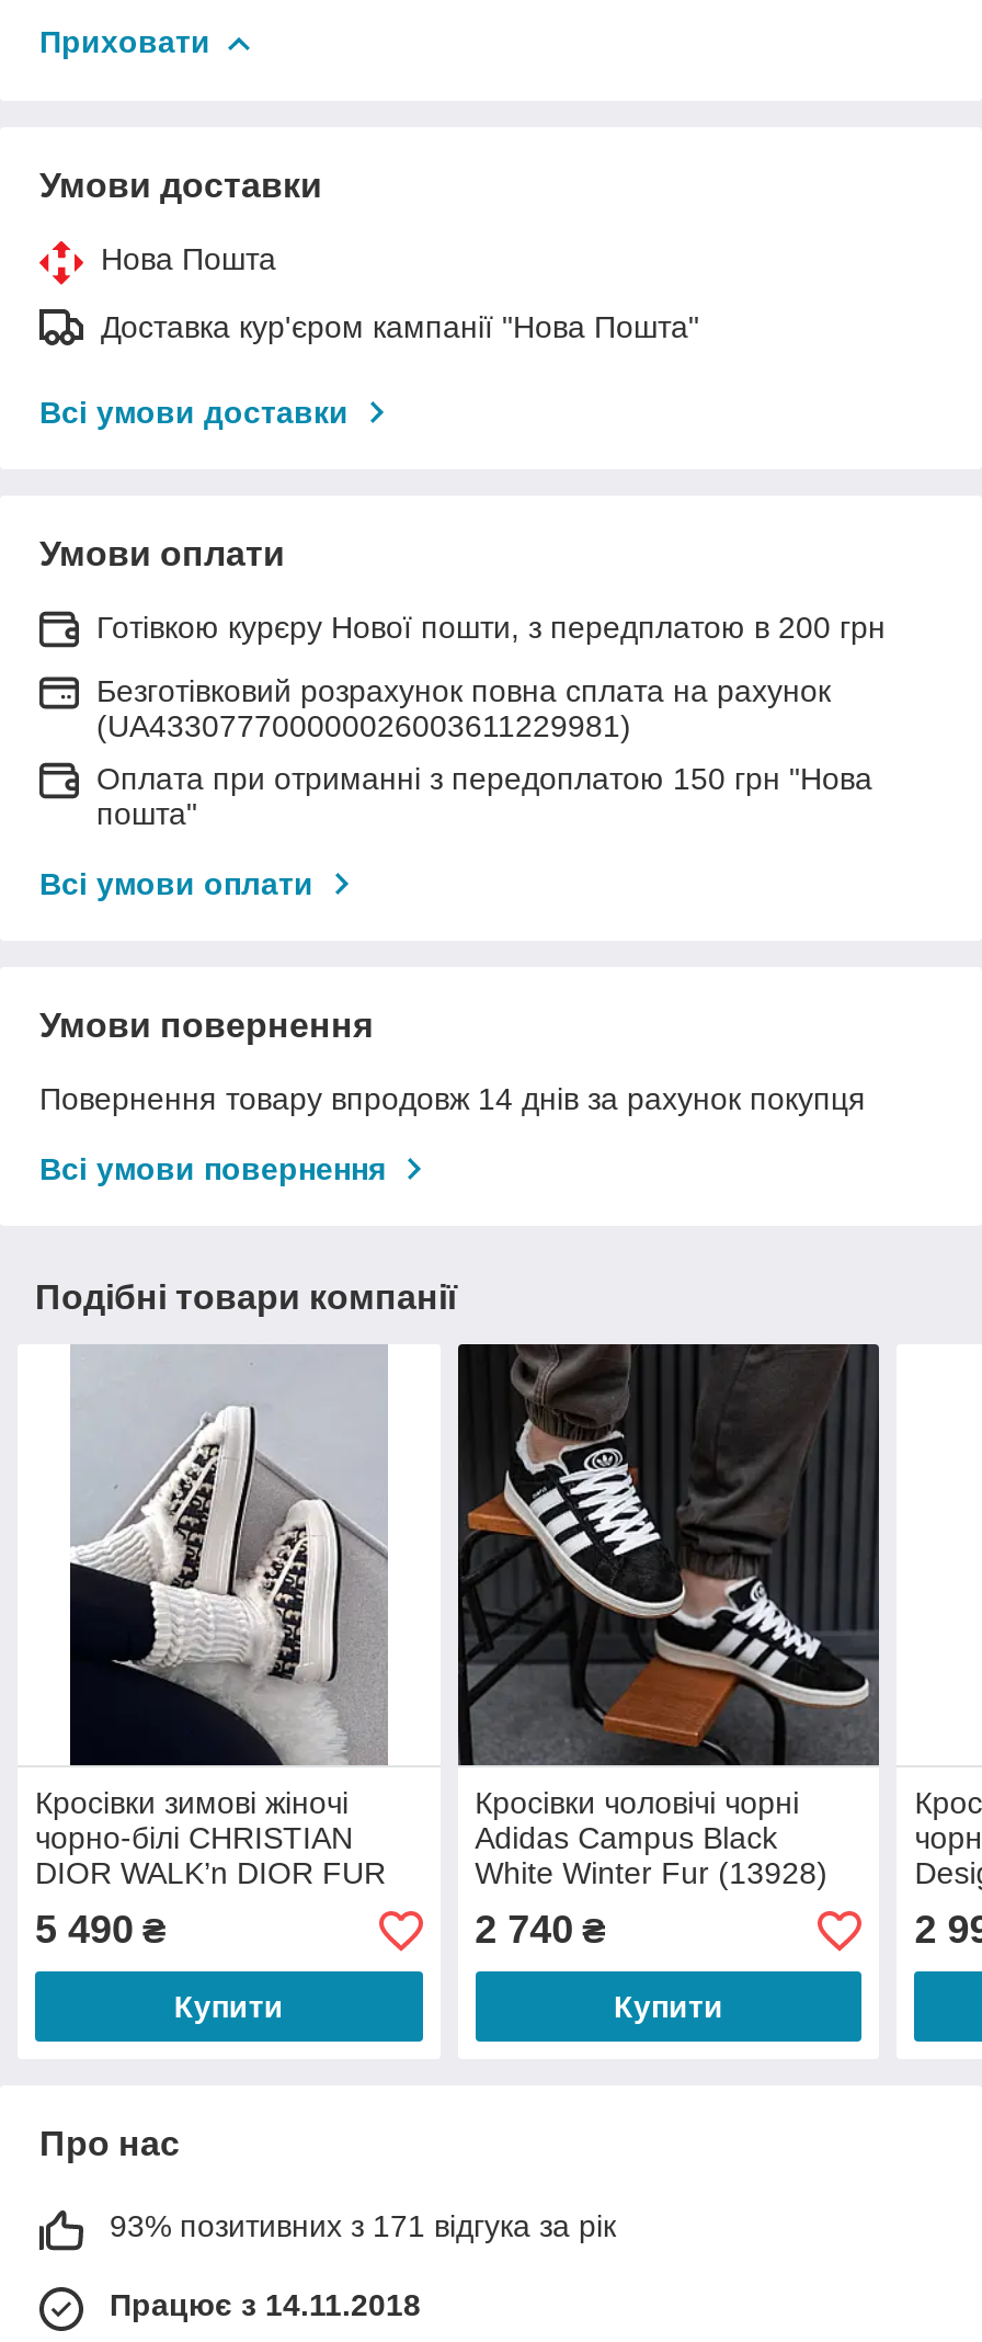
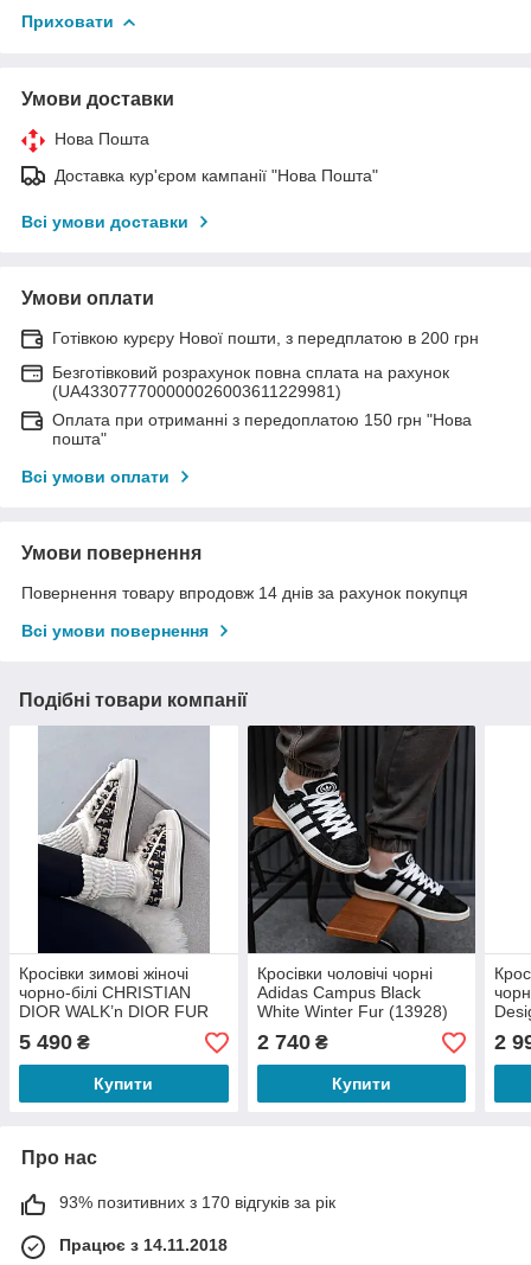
[110,2209,616,2244] 93% позитивних з 171 відгука за рік -> [59,1193,335,1212] 93% позитивних з 170 відгуків за рік

